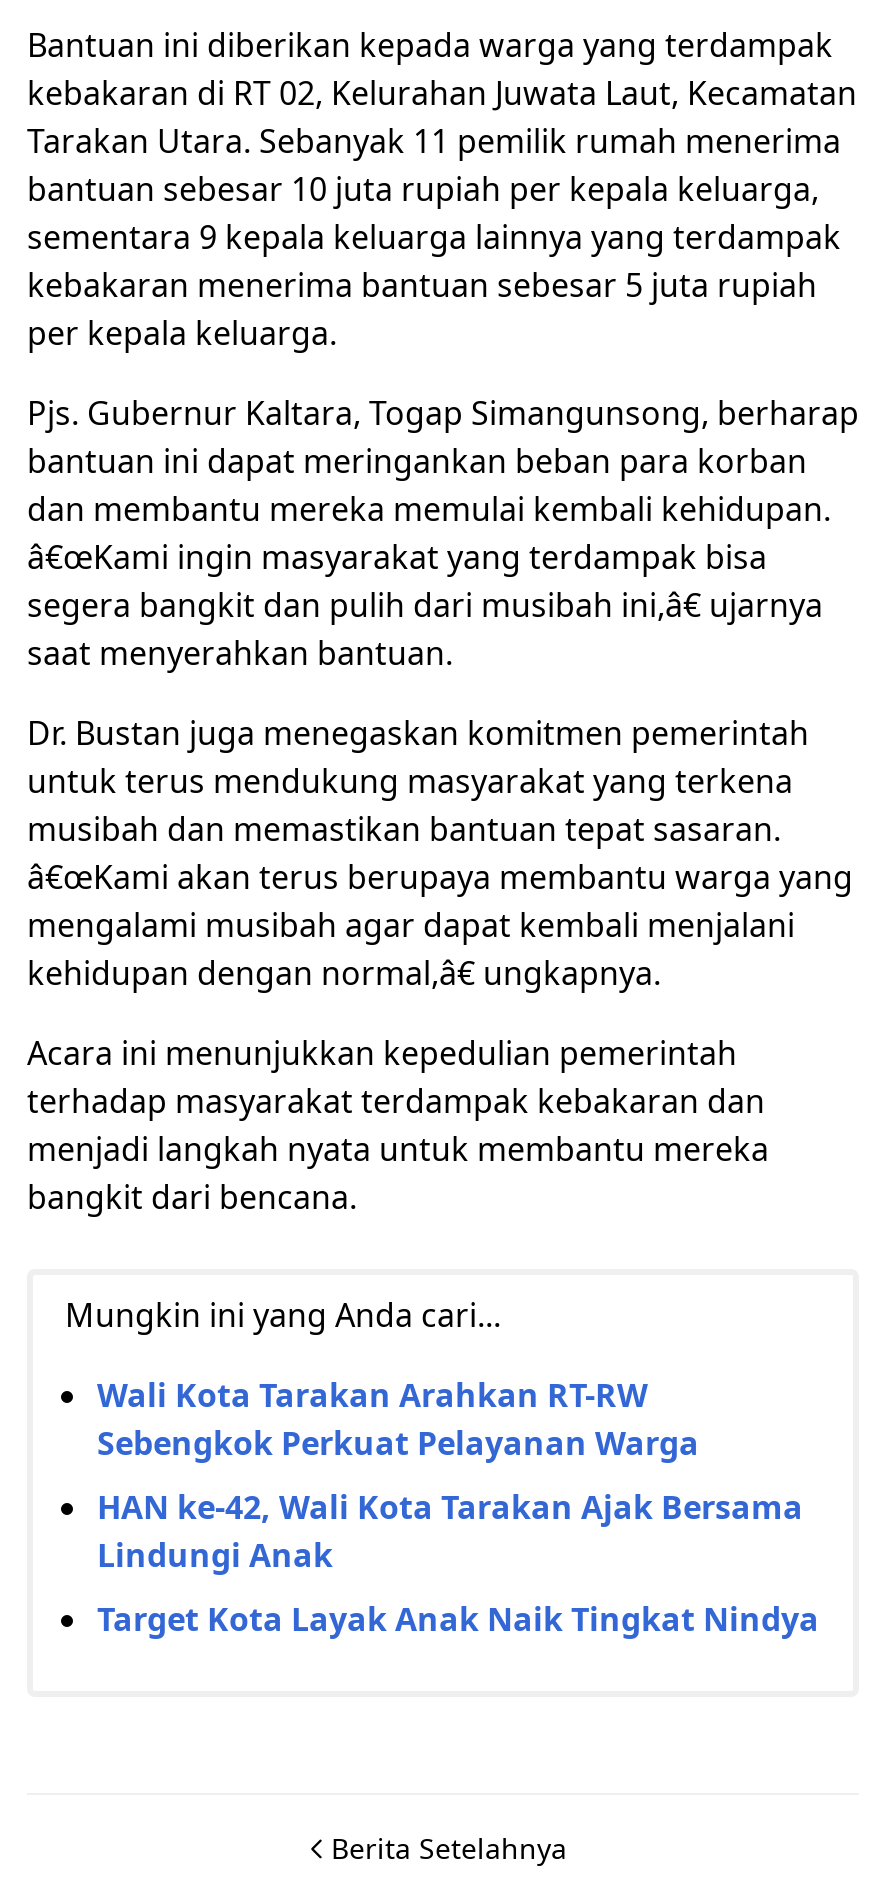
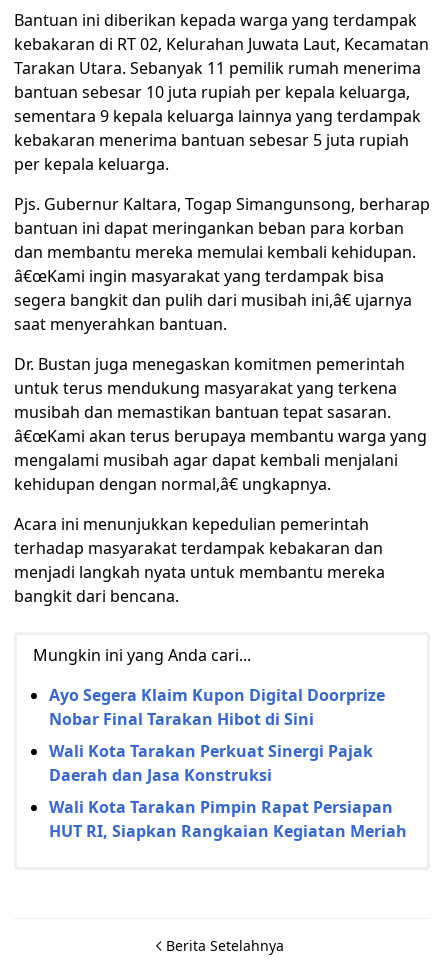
[97,1372,699,1464] Wali Kota Tarakan Arahkan RT-RW | Sebengkok Perkuat Pelayanan Warga -> [49,684,385,730] Ayo Segera Klaim Kupon Digital Doorprize | Nobar Final Tarakan Hibot di Sini
[97,1484,803,1576] HAN ke-42, Wali Kota Tarakan Ajak Bersama | Lindungi Anak -> [49,740,373,786] Wali Kota Tarakan Perkuat Sinergi Pajak | Daerah dan Jasa Konstruksi
[97,1596,819,1640] Target Kota Layak Anak Naik Tingkat Nindya -> [49,796,407,842] Wali Kota Tarakan Pimpin Rapat Persiapan | HUT RI, Siapkan Rangkaian Kegiatan Meriah

